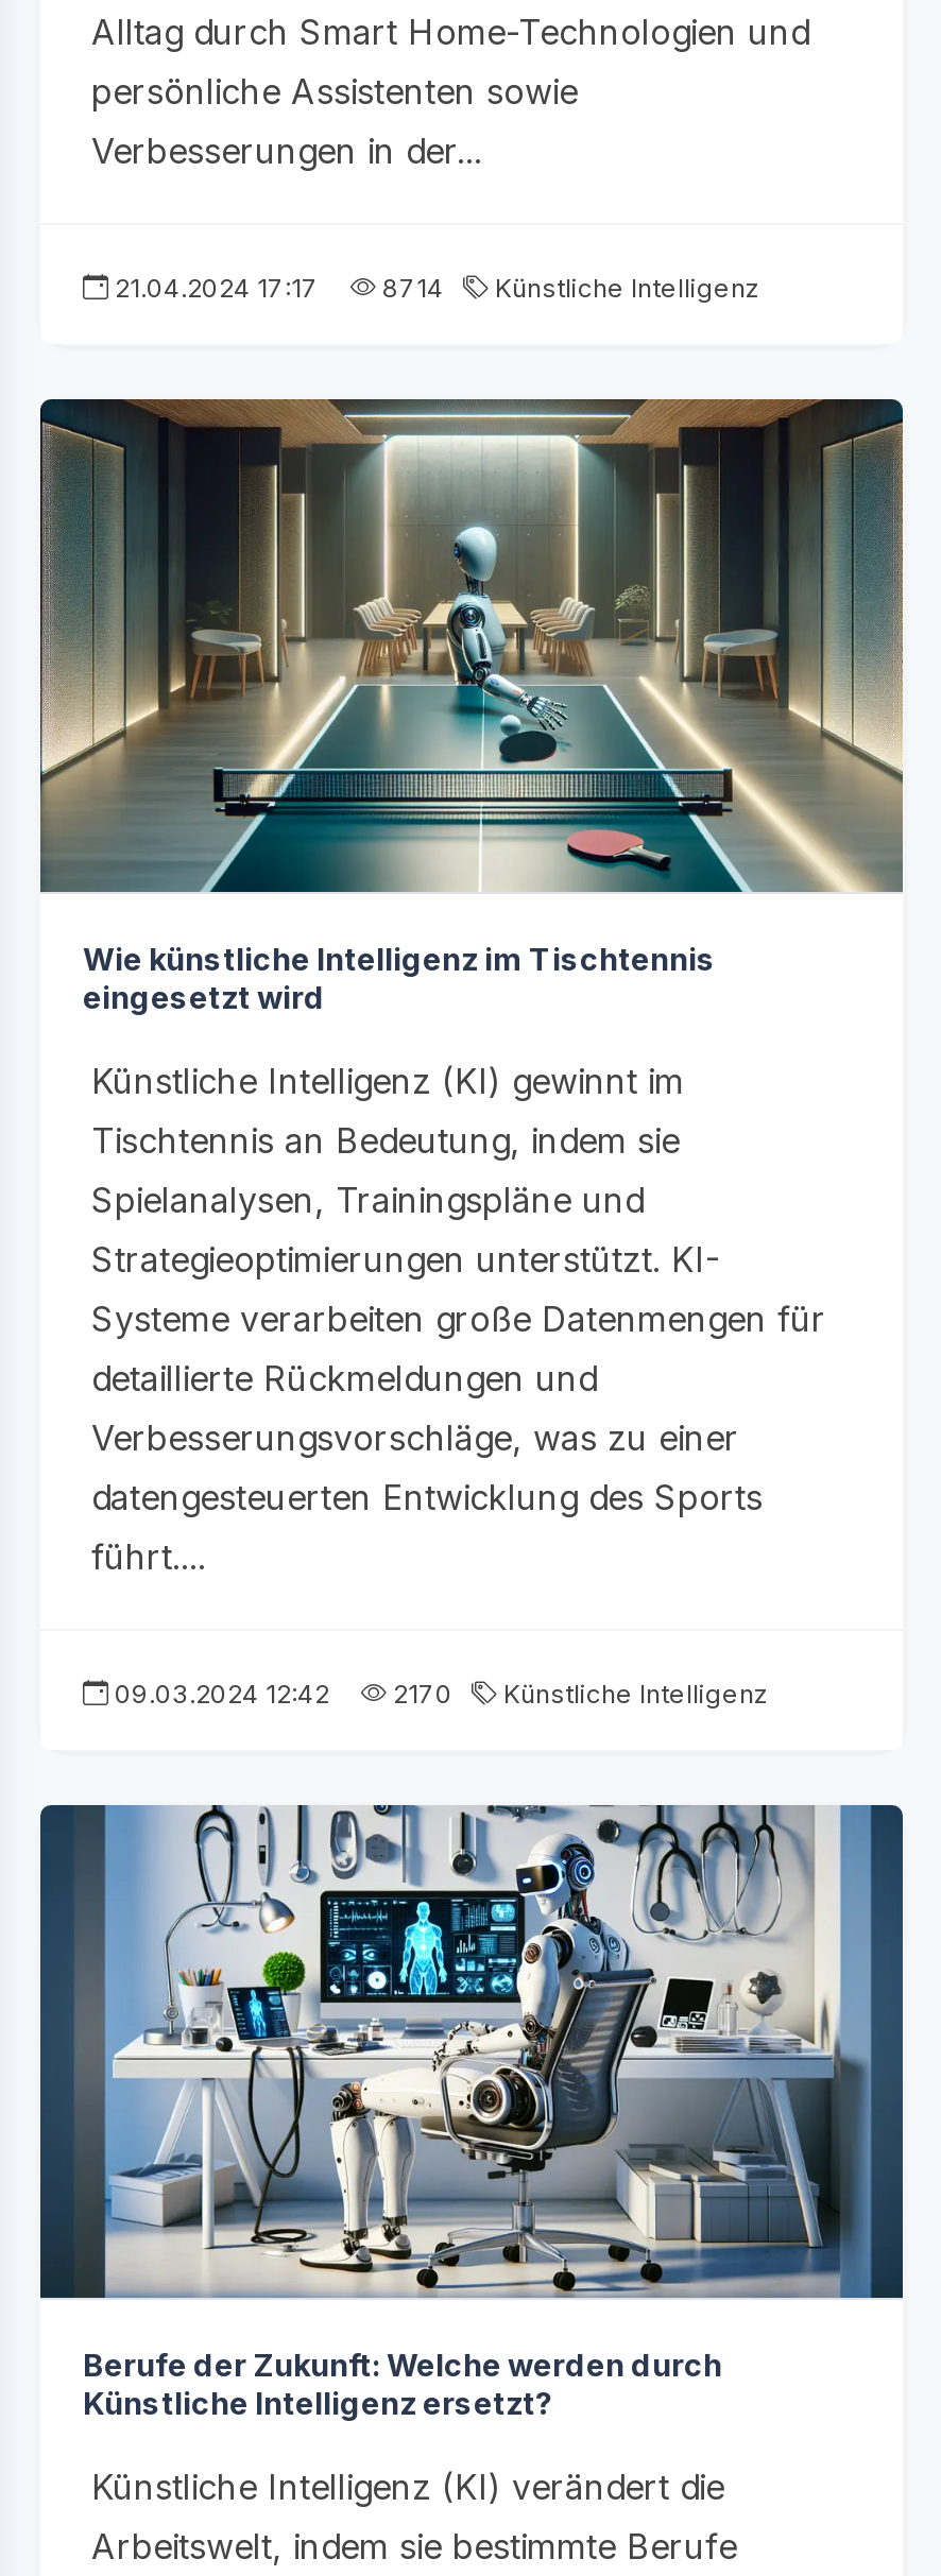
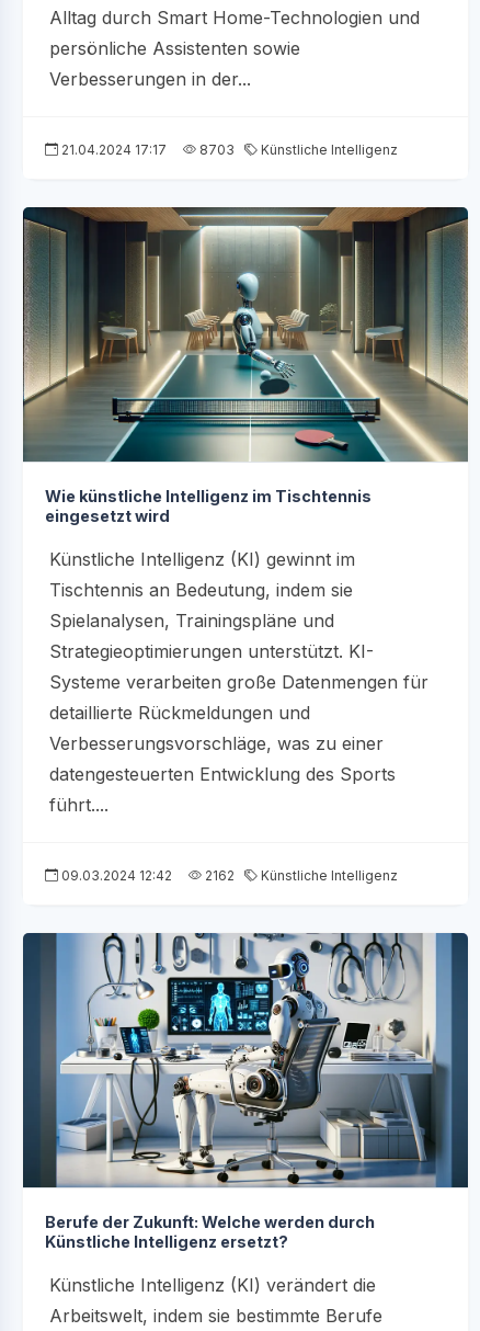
[108,272,760,303] 21.04.2024 17:17 8714 Künstliche Intelligenz -> [58,141,398,158] 21.04.2024 17:17 8703 Künstliche Intelligenz
[108,1677,769,1709] 09.03.2024 12:42 2170 Künstliche Intelligenz -> [58,867,398,883] 09.03.2024 12:42 2162 Künstliche Intelligenz

